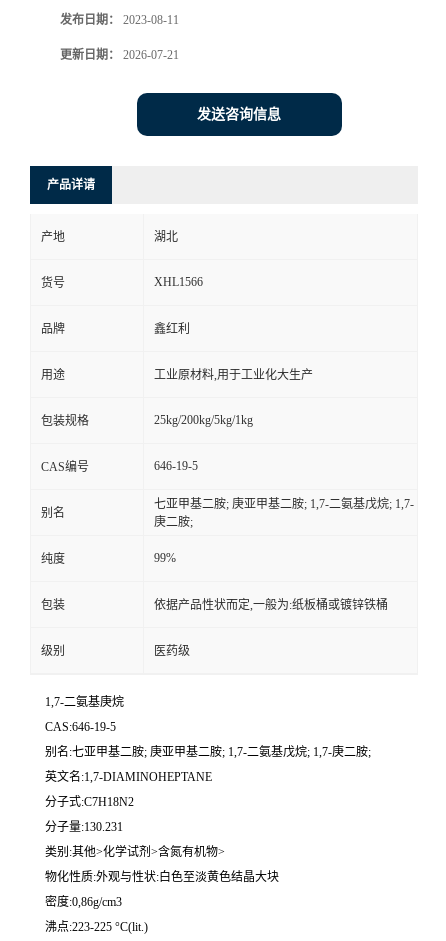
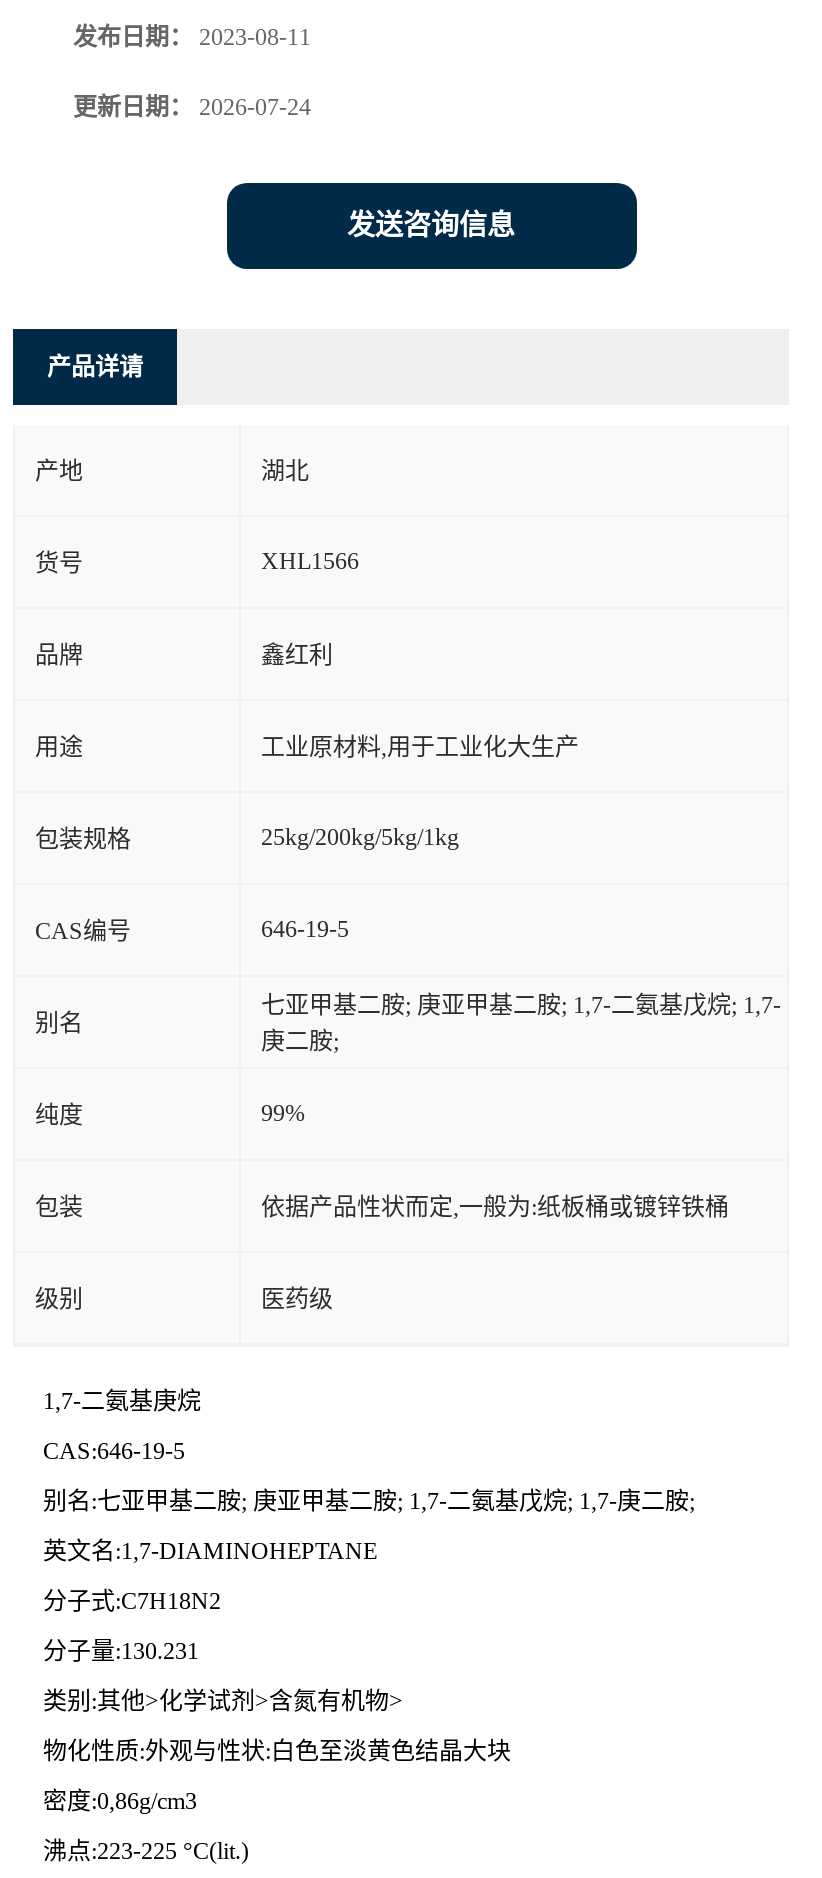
[60,48,179,62] 更新日期：2026-07-21 -> [73,93,311,121] 更新日期：2026-07-24

